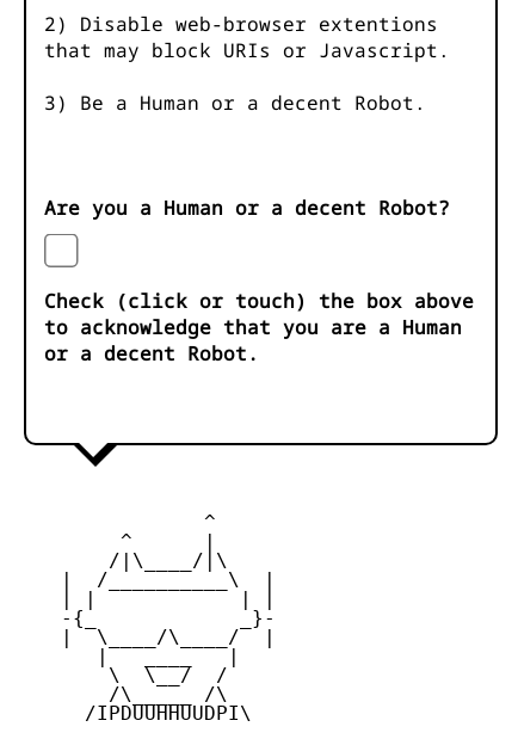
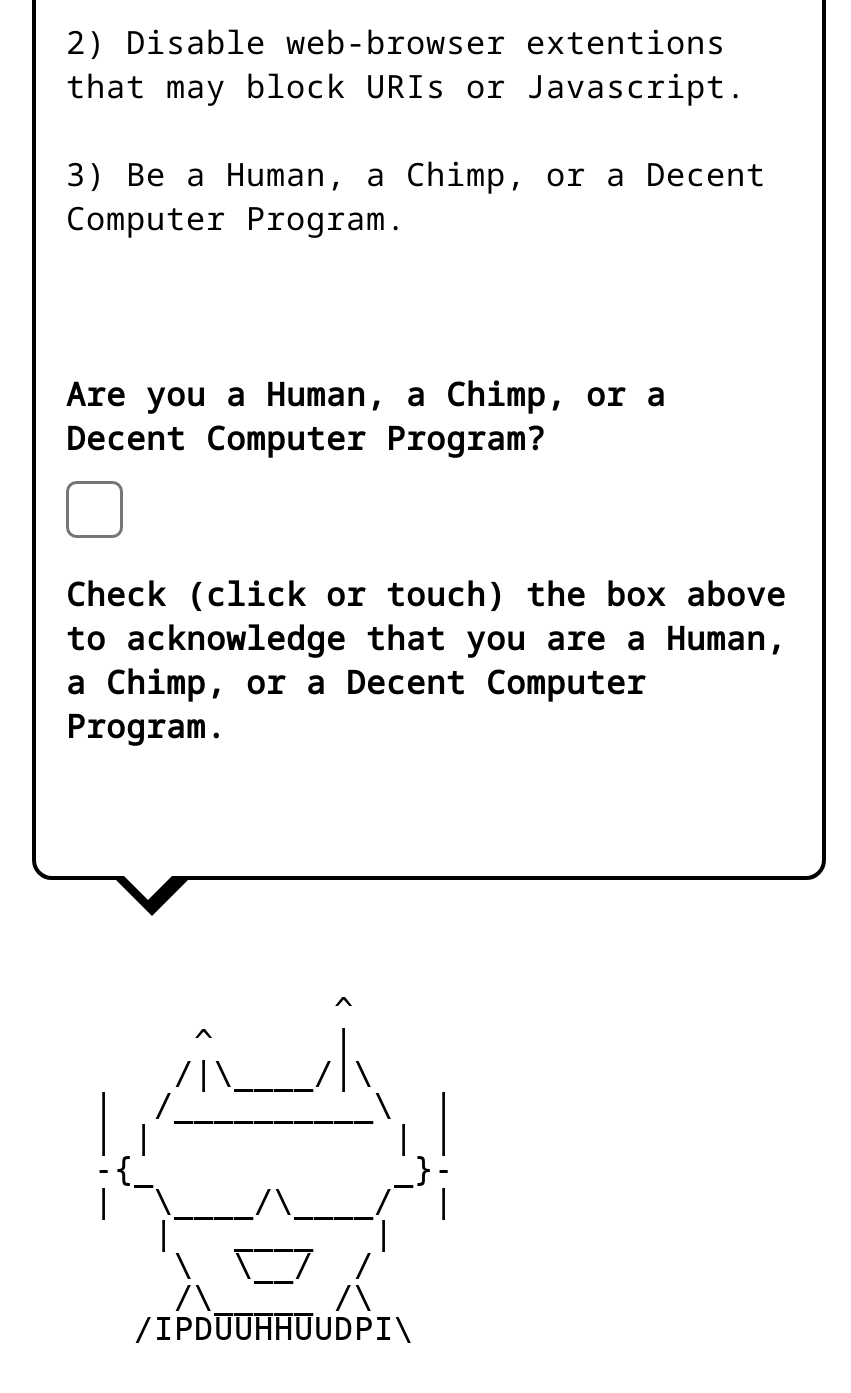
[44,90,426,116] 3) Be a Human or a decent Robot. -> [66,152,766,240] 3) Be a Human, a Chimp, or a Decent | Computer Program.
[44,195,450,221] Are you a Human or a decent Robot? -> [66,372,666,460] Are you a Human, a Chimp, or a | Decent Computer Program?
[44,314,462,367] to acknowledge that you are a Human | or a decent Robot. -> [66,616,786,748] to acknowledge that you are a Human, | a Chimp, or a Decent Computer | Program.

